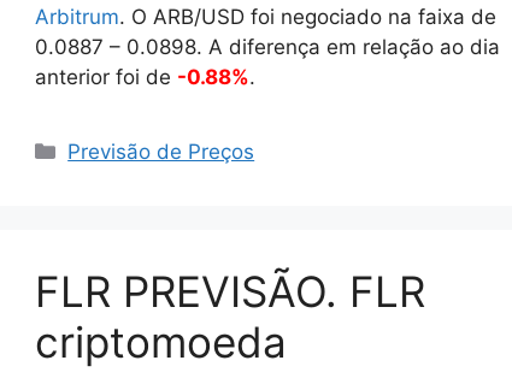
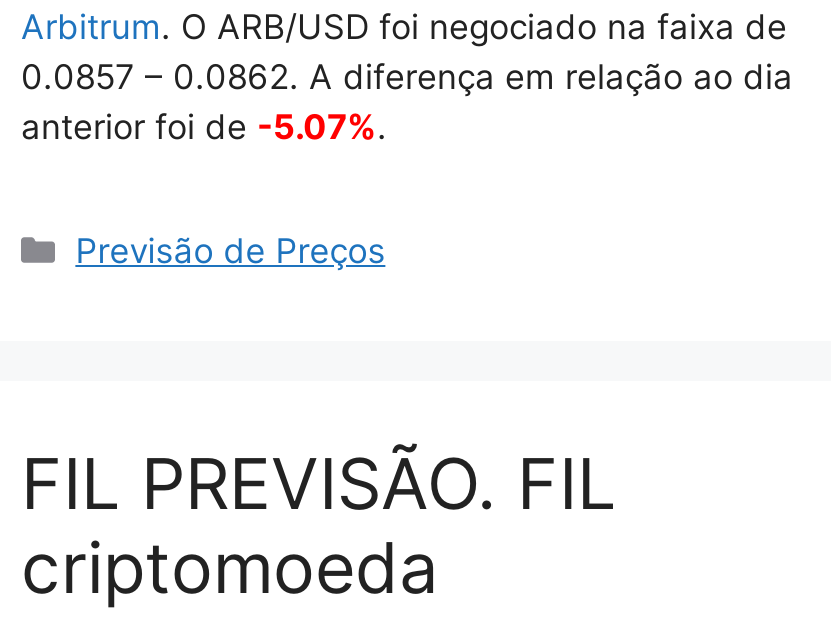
[35,35,500,59] 0.0887 – 0.0898. A diferença em relação ao dia -> [21,57,793,97] 0.0857 – 0.0862. A diferença em relação ao dia
[35,65,255,89] anterior foi de -0.88%. -> [21,107,387,147] anterior foi de -5.07%.
[35,266,425,316] FLR PREVISÃO. FLR -> [21,441,617,525] FIL PREVISÃO. FIL

